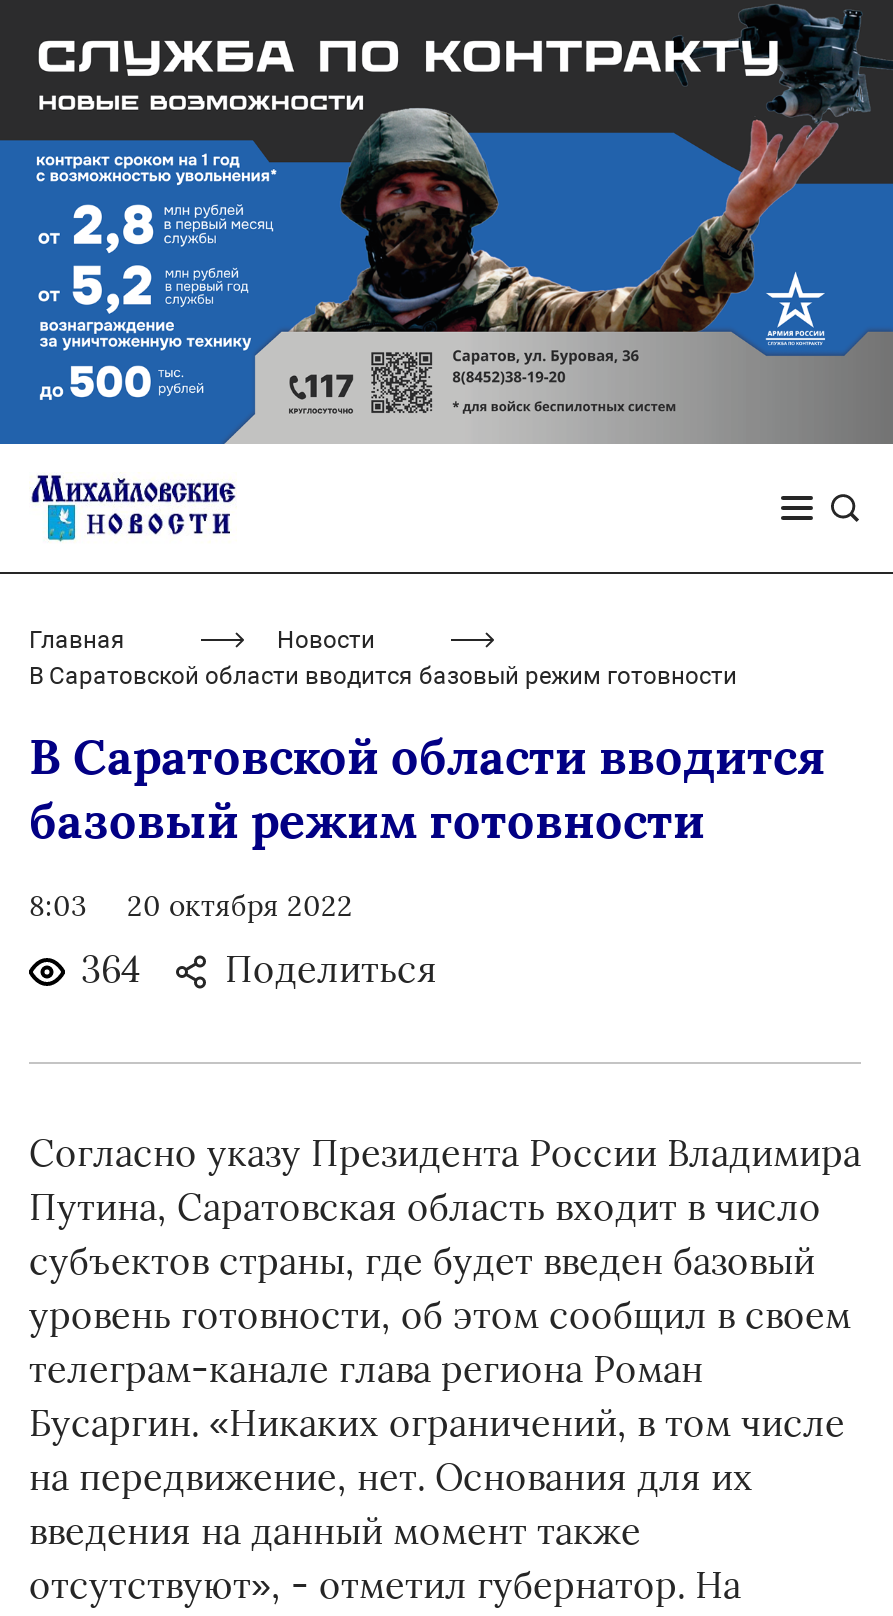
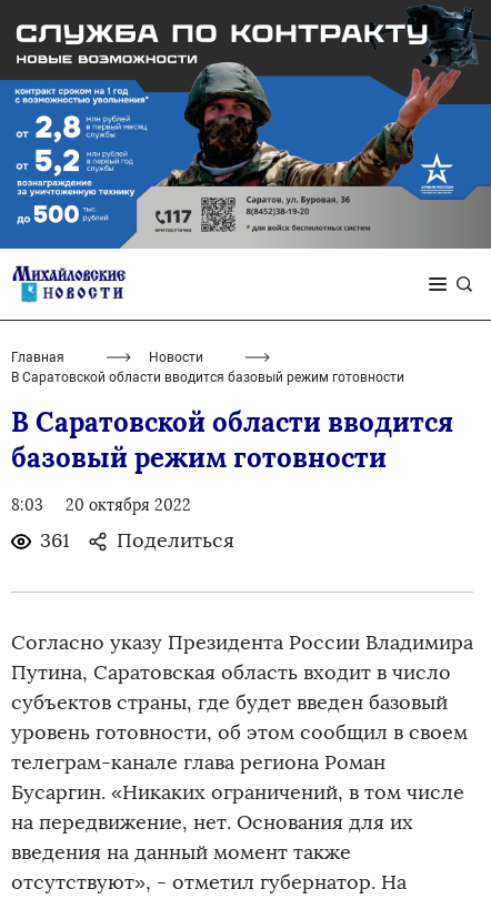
[81,948,437,992] 364 Поделиться -> [40,528,234,553] 361 Поделиться

